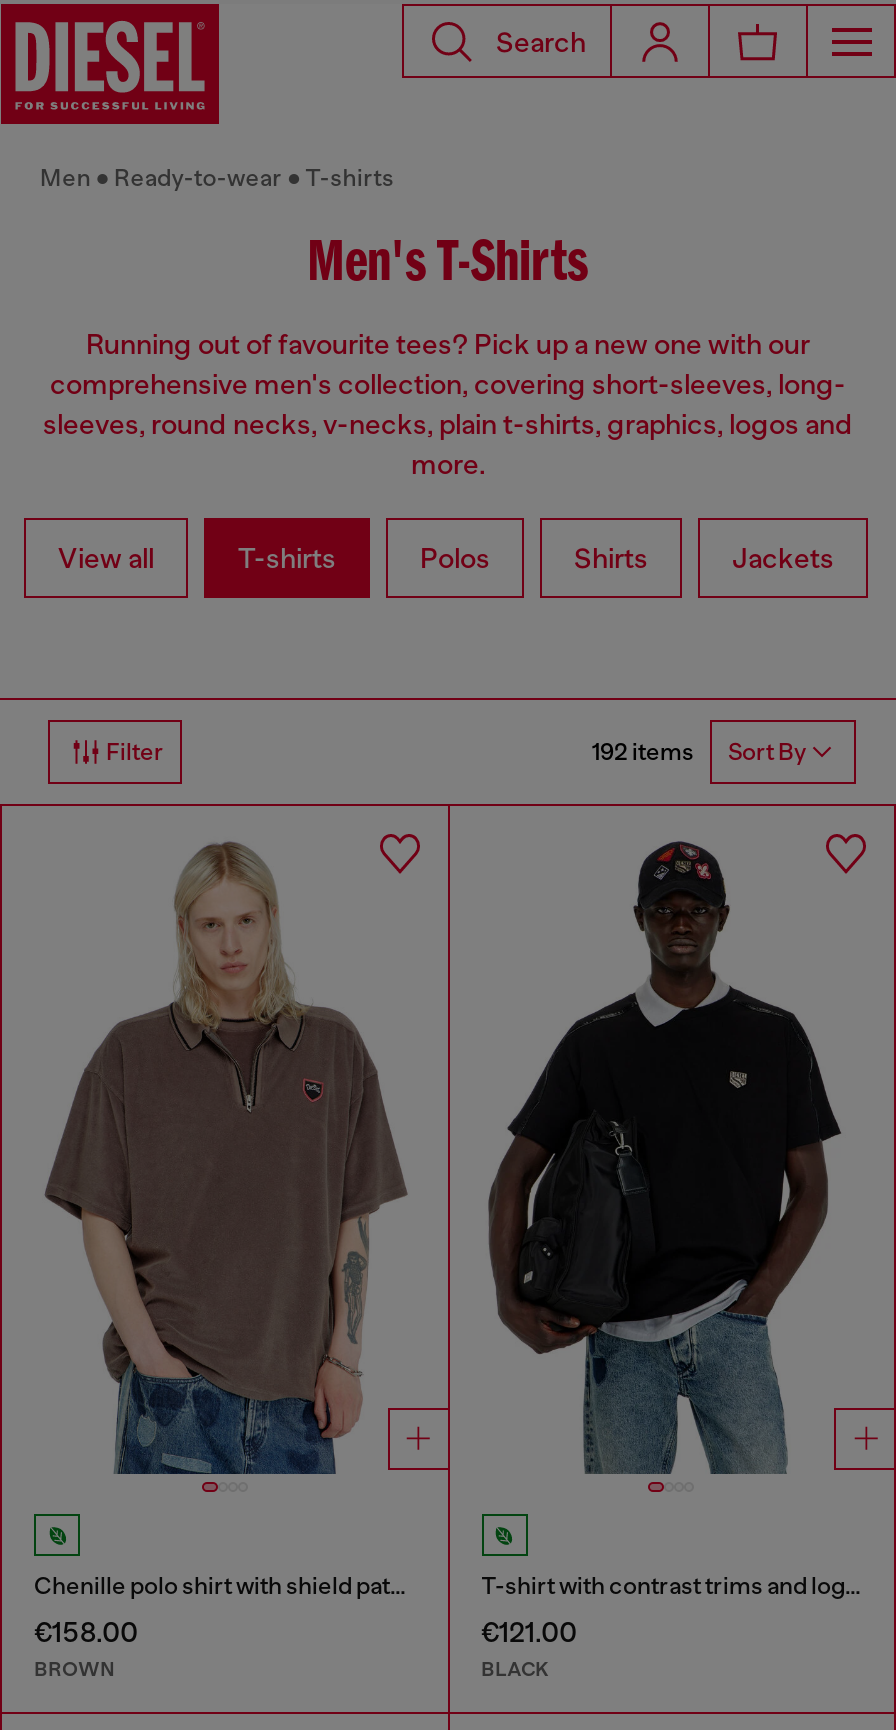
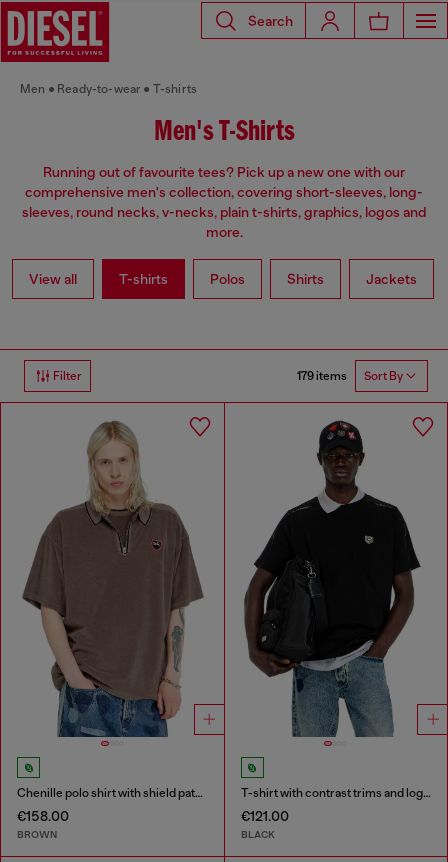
[592,738,806,767] 192 items Sort By -> [297,369,403,383] 179 items Sort By

